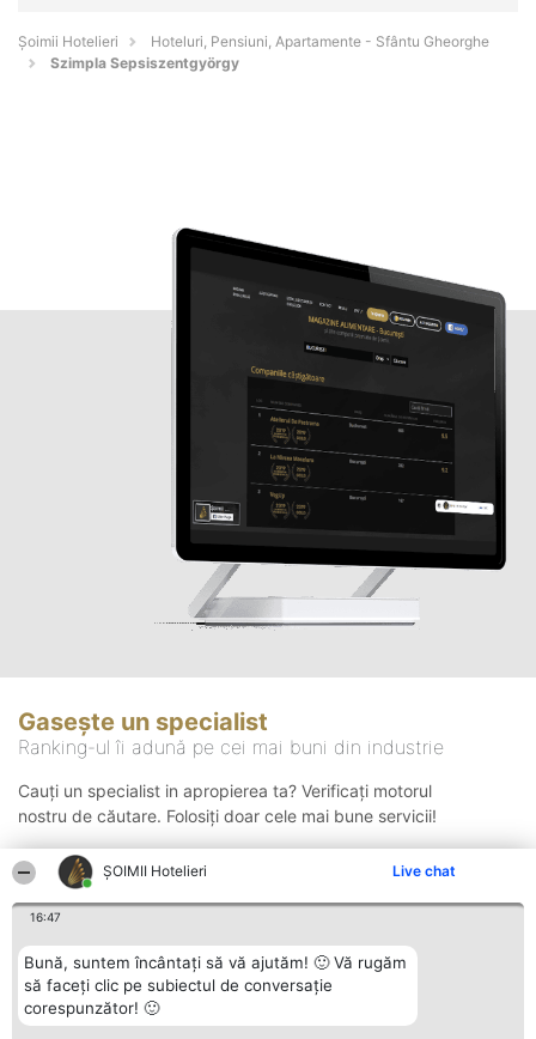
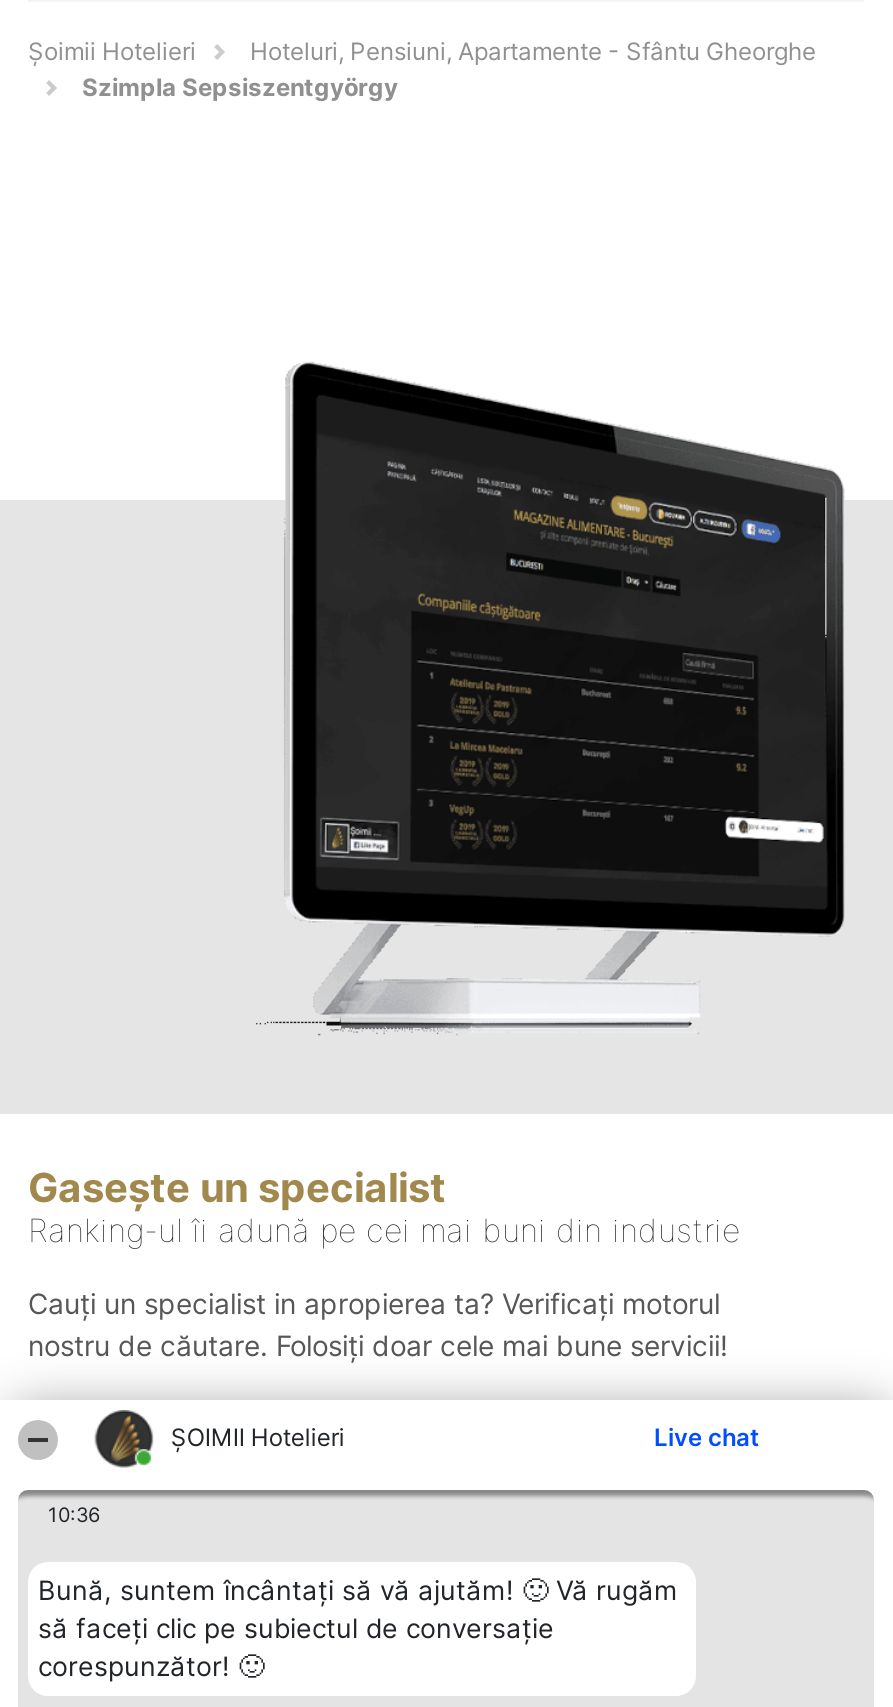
[30,910,61,924] 16:47 -> [48,1502,100,1526] 10:36

